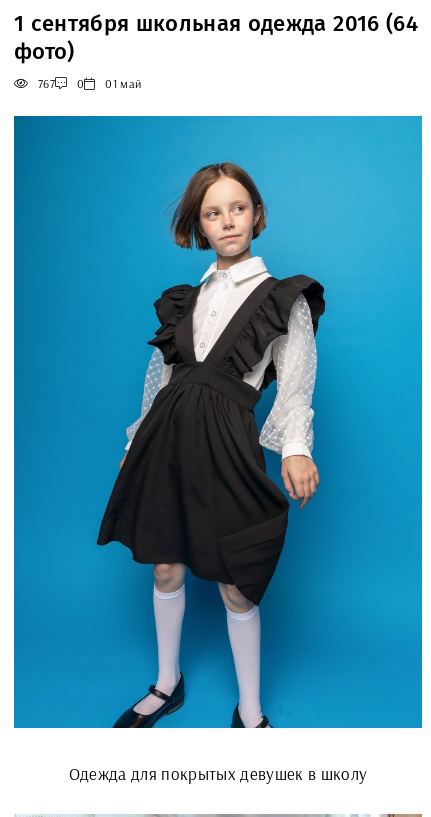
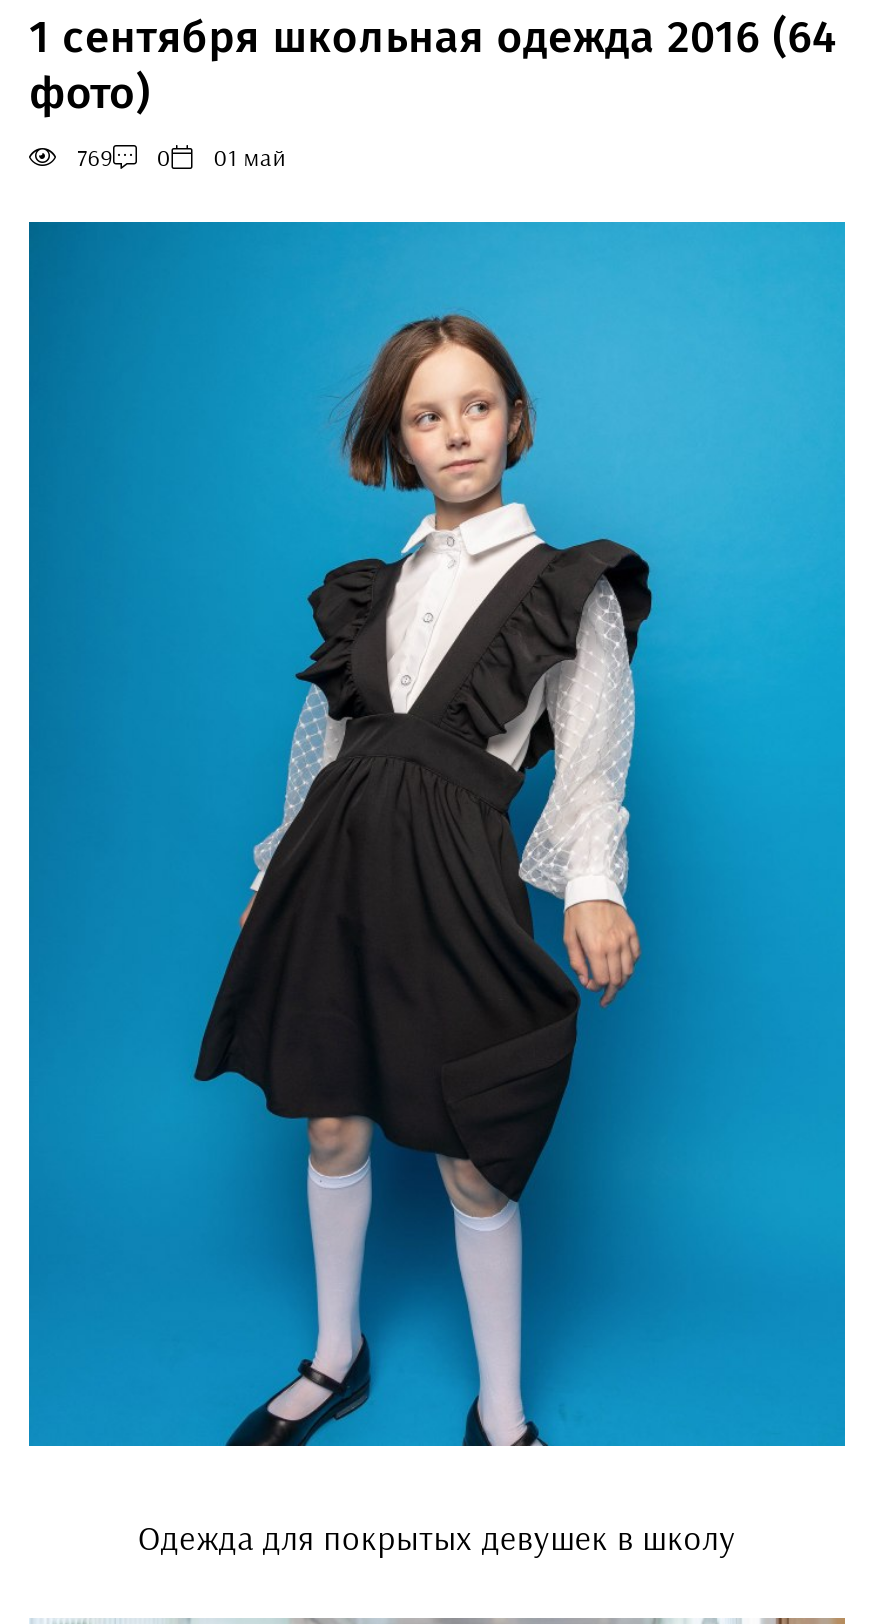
[38,76,141,91] 767 0 01 май -> [77,142,285,172] 769 0 01 май

